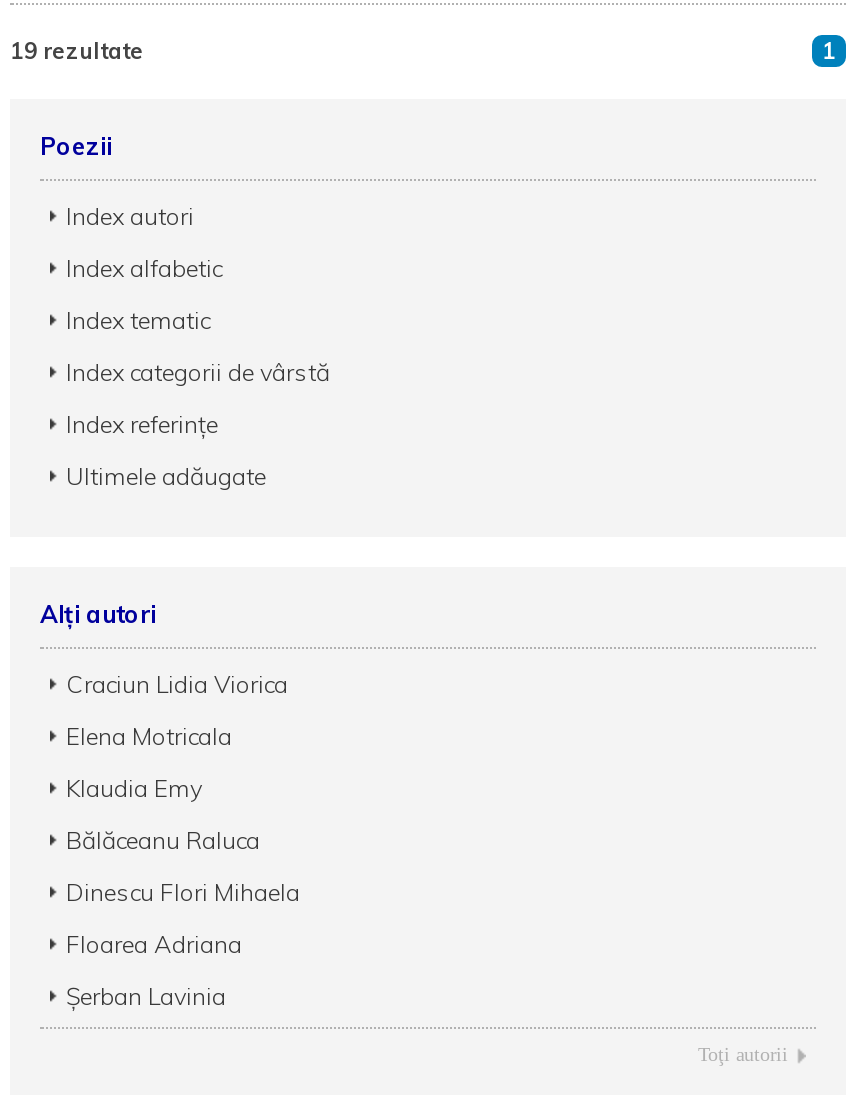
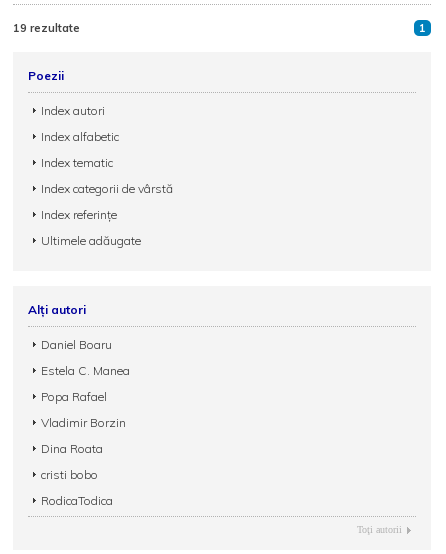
[66,669,288,699] Craciun Lidia Viorica -> [41,337,112,352] Daniel Boaru
[66,721,232,751] Elena Motricala -> [41,363,130,378] Estela C. Manea
[66,773,202,803] Klaudia Emy -> [41,389,107,404] Popa Rafael
[66,825,260,855] Bălăceanu Raluca -> [41,415,126,430] Vladimir Borzin
[66,877,300,907] Dinescu Flori Mihaela -> [41,441,103,456] Dina Roata
[66,929,242,959] Floarea Adriana -> [41,467,98,482] cristi bobo
[66,981,226,1011] Şerban Lavinia -> [41,493,113,508] RodicaTodica

